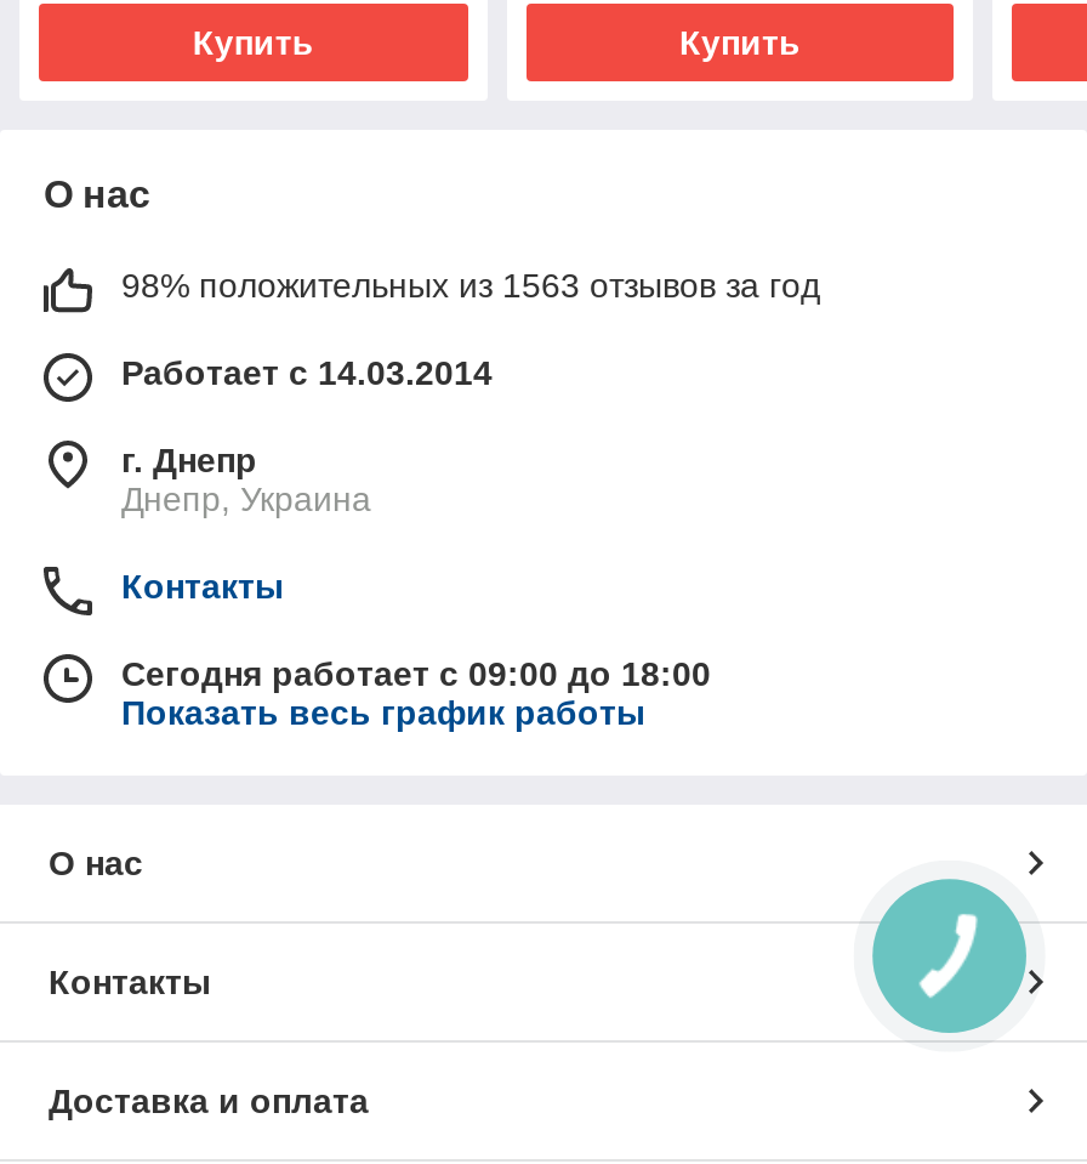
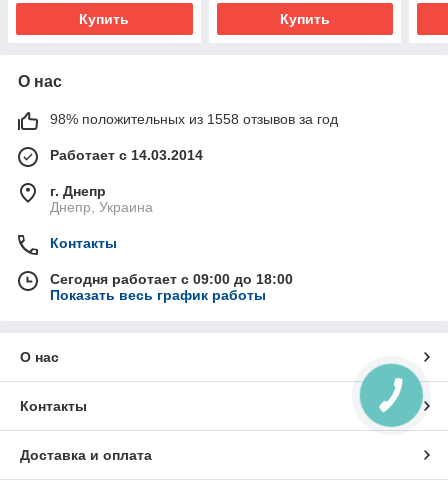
[121,267,820,306] 98% положительных из 1563 отзывов за год -> [50,111,338,127] 98% положительных из 1558 отзывов за год

